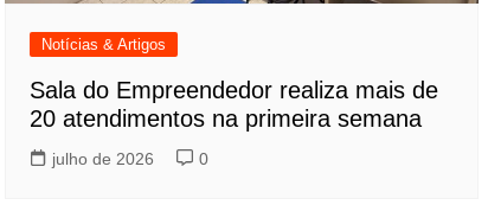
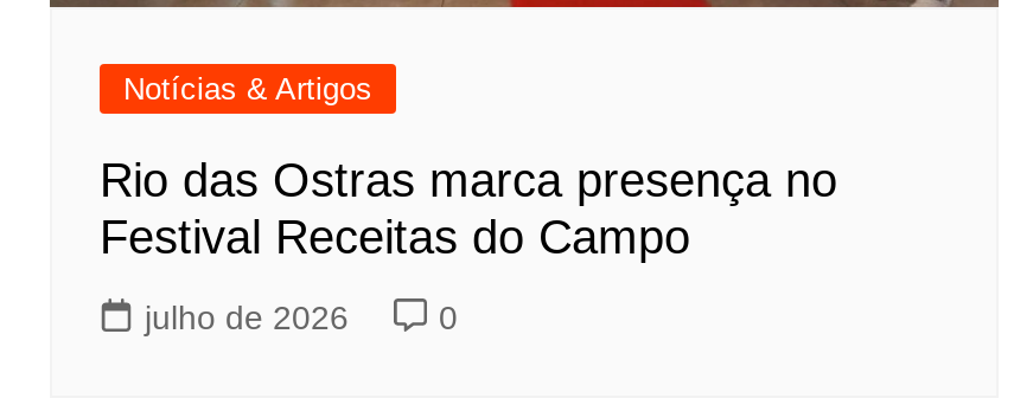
[30,77,438,131] Sala do Empreendedor realiza mais de | 20 atendimentos na primeira semana -> [100,154,837,262] Rio das Ostras marca presença no | Festival Receitas do Campo

